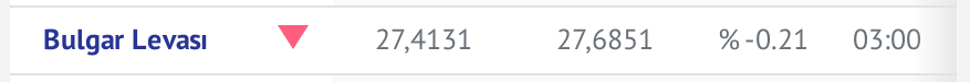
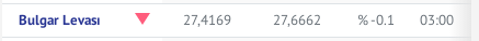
[375,21,472,58] 27,4131 -> [183,11,231,29] 27,4169
[556,21,654,58] 27,6851 -> [273,11,321,29] 27,6662
[718,21,809,58] % -0.21 -> [357,11,394,29] % -0.1

